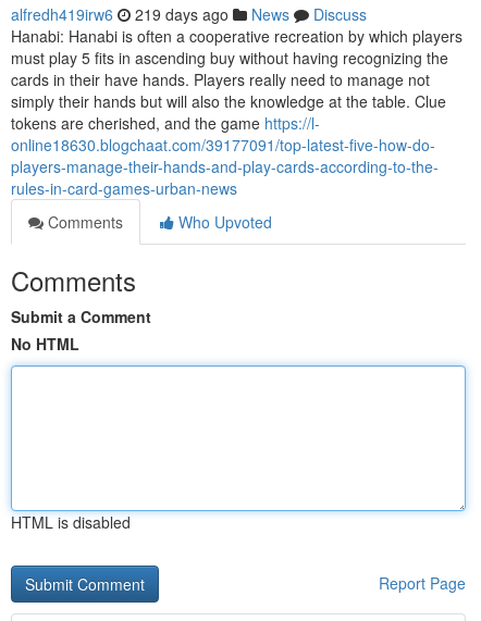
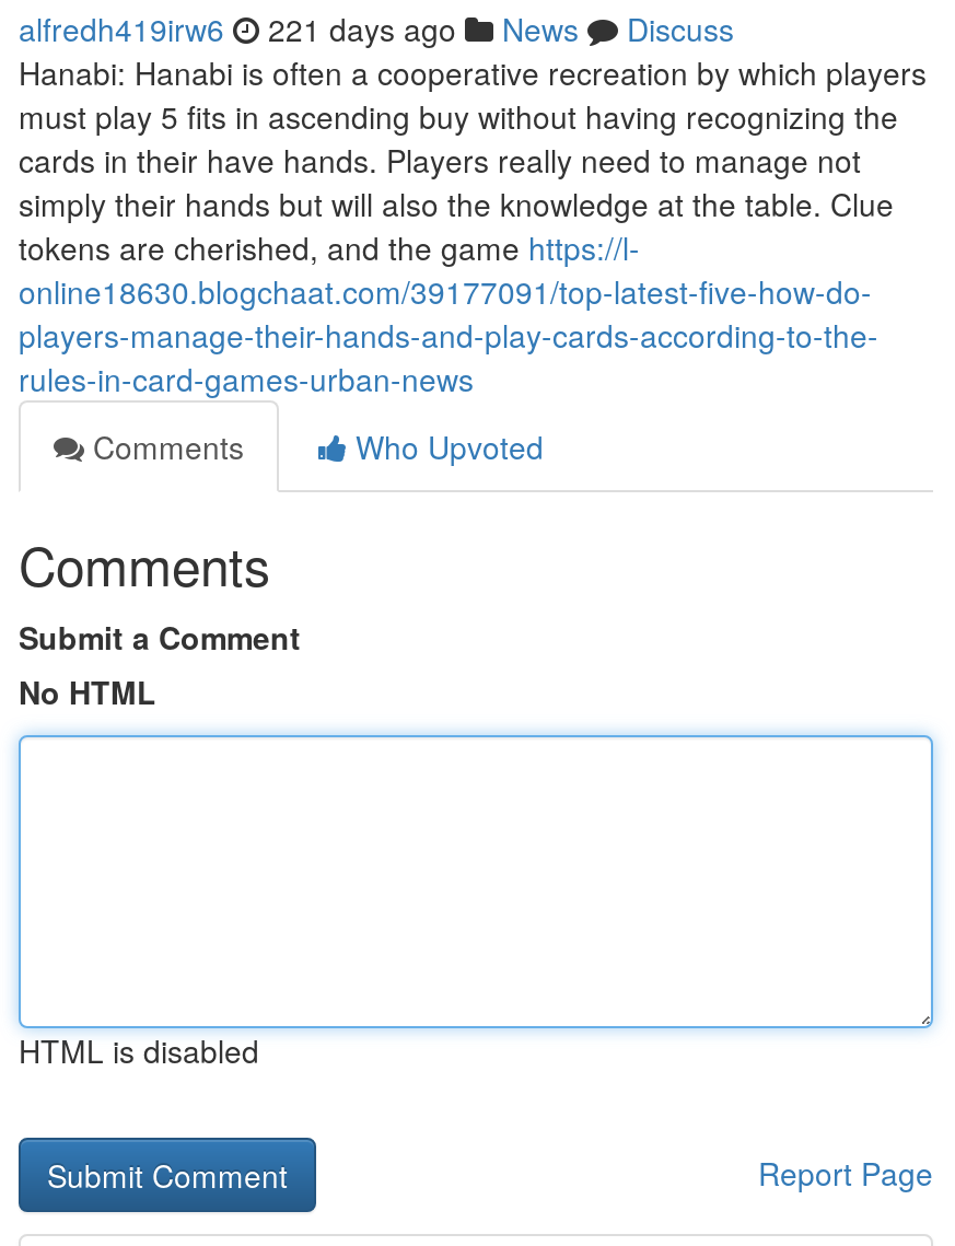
[11,3,367,25] alfredh419irw6 219 days ago News Discuss -> [19,7,734,50] alfredh419irw6 221 days ago News Discuss

